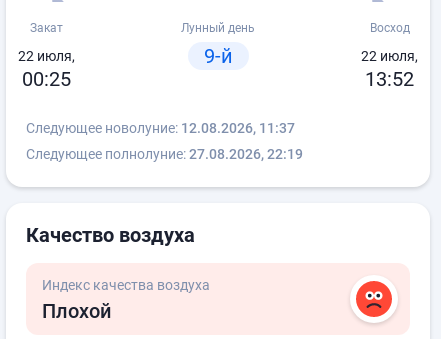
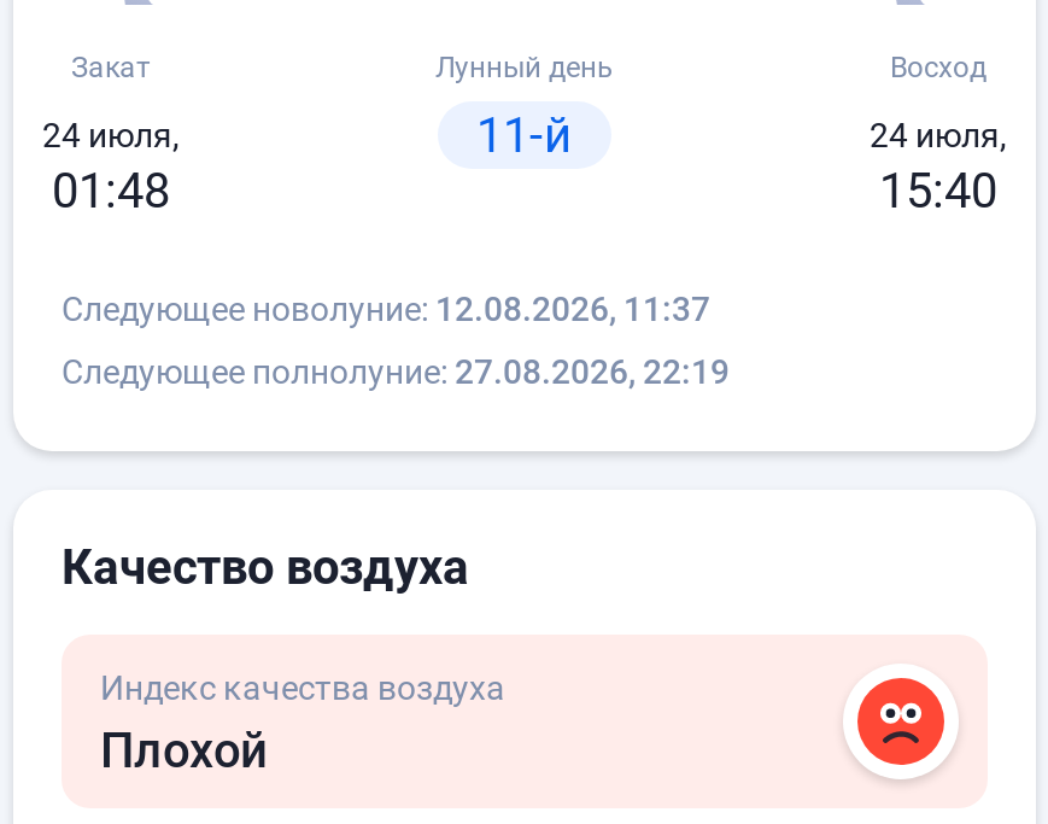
[18,48,75,64] 22 июля, -> [42,116,180,154] 24 июля,
[203,44,232,68] 9-й -> [476,106,573,164] 11-й
[361,48,418,64] 22 июля, -> [870,116,1007,154] 24 июля,
[22,67,71,91] 00:25 -> [52,162,170,220] 01:48
[365,67,414,91] 13:52 -> [879,162,997,220] 15:40

